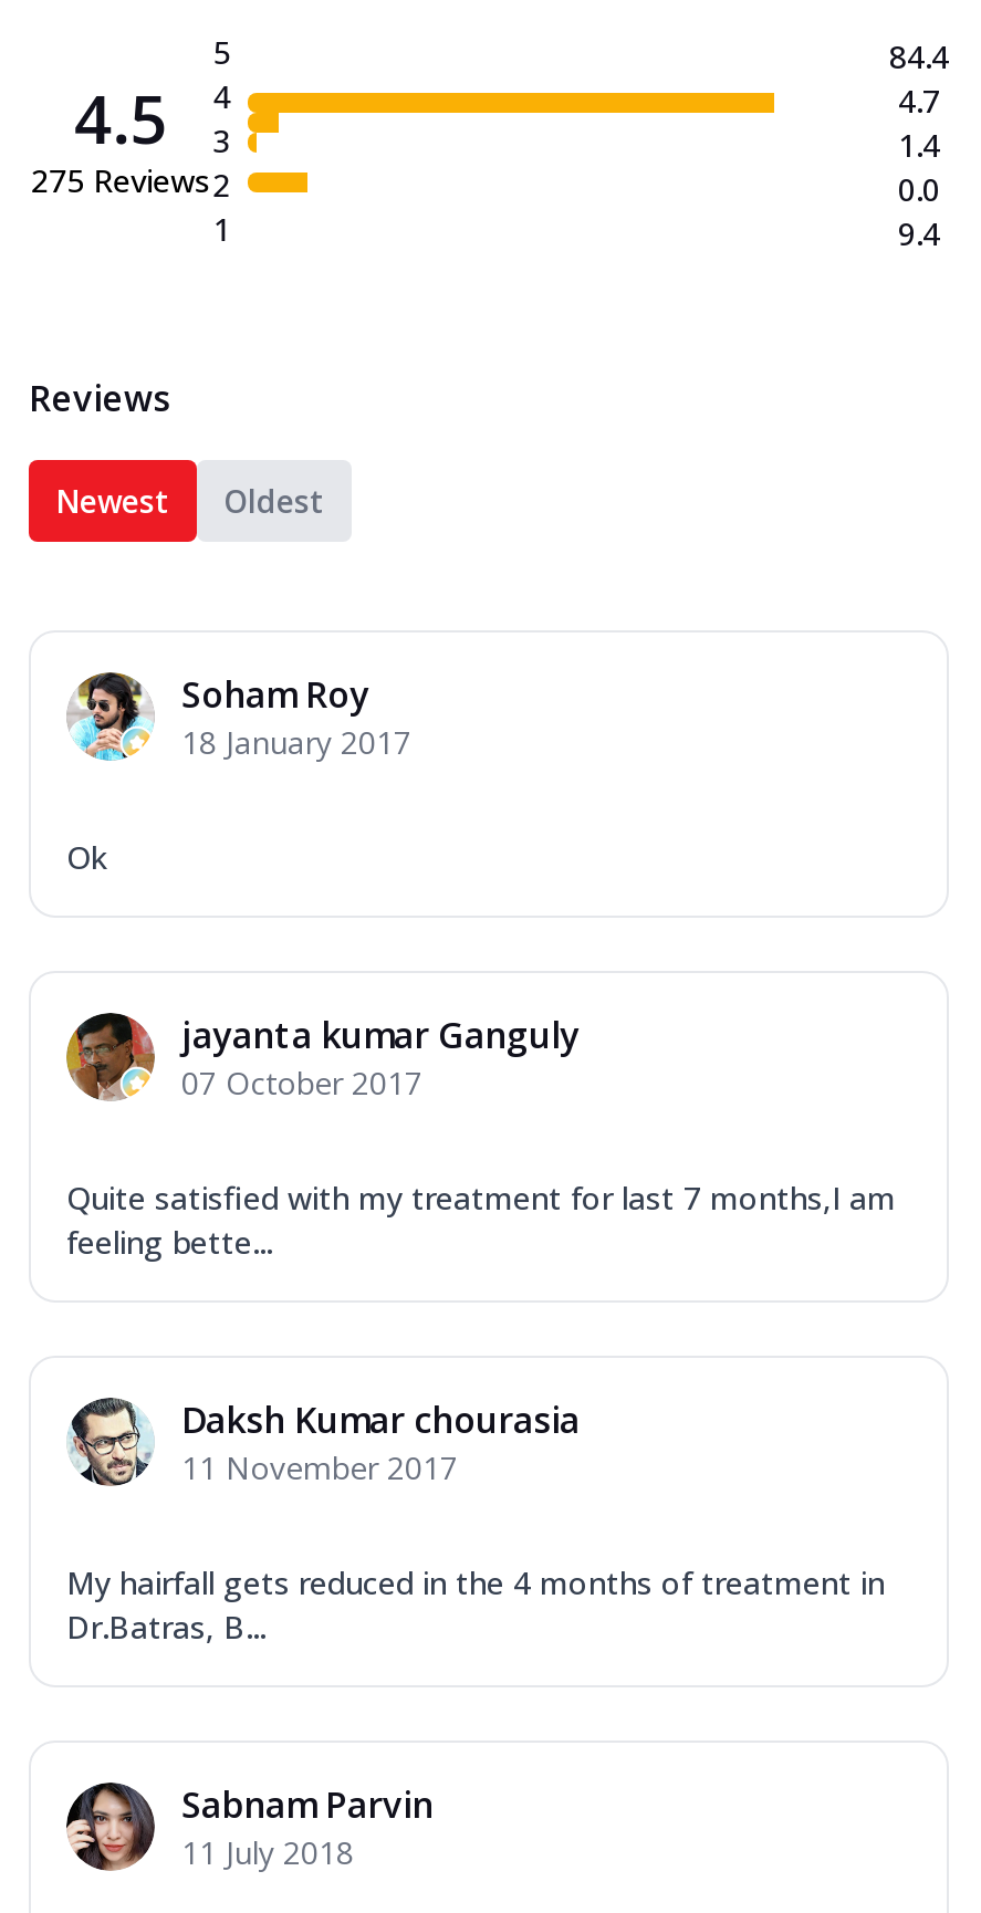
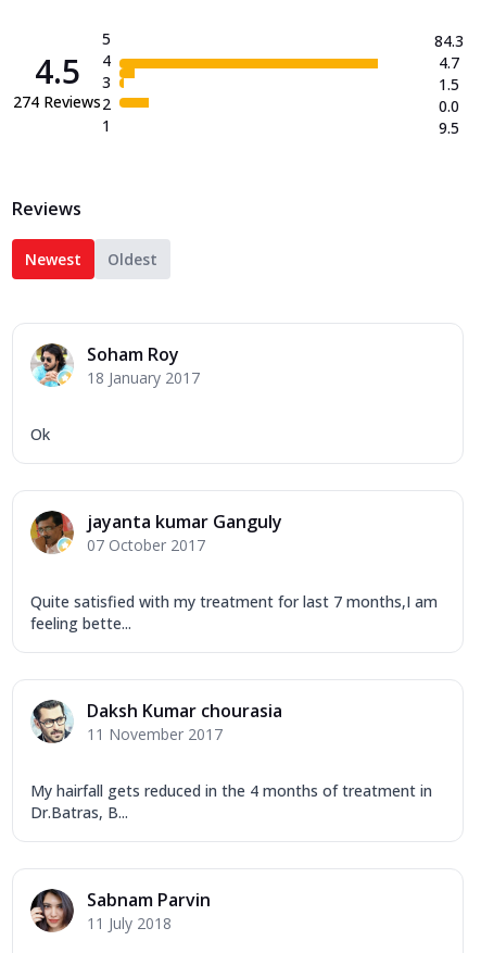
[889,36,949,78] 84.4 -> [434,31,464,51] 84.3
[898,125,940,167] 1.4 -> [439,74,459,95] 1.5
[31,160,230,206] 275 Reviews 2 -> [13,92,111,114] 274 Reviews 2
[898,213,940,255] 9.4 -> [439,118,459,138] 9.5

